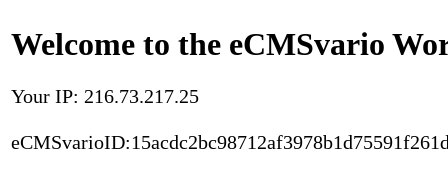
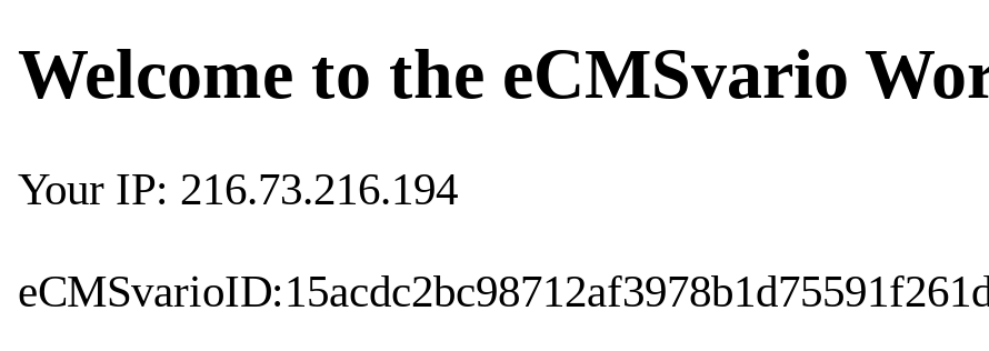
[11,85,199,107] Your IP: 216.73.217.25 -> [18,164,458,213] Your IP: 216.73.216.194

